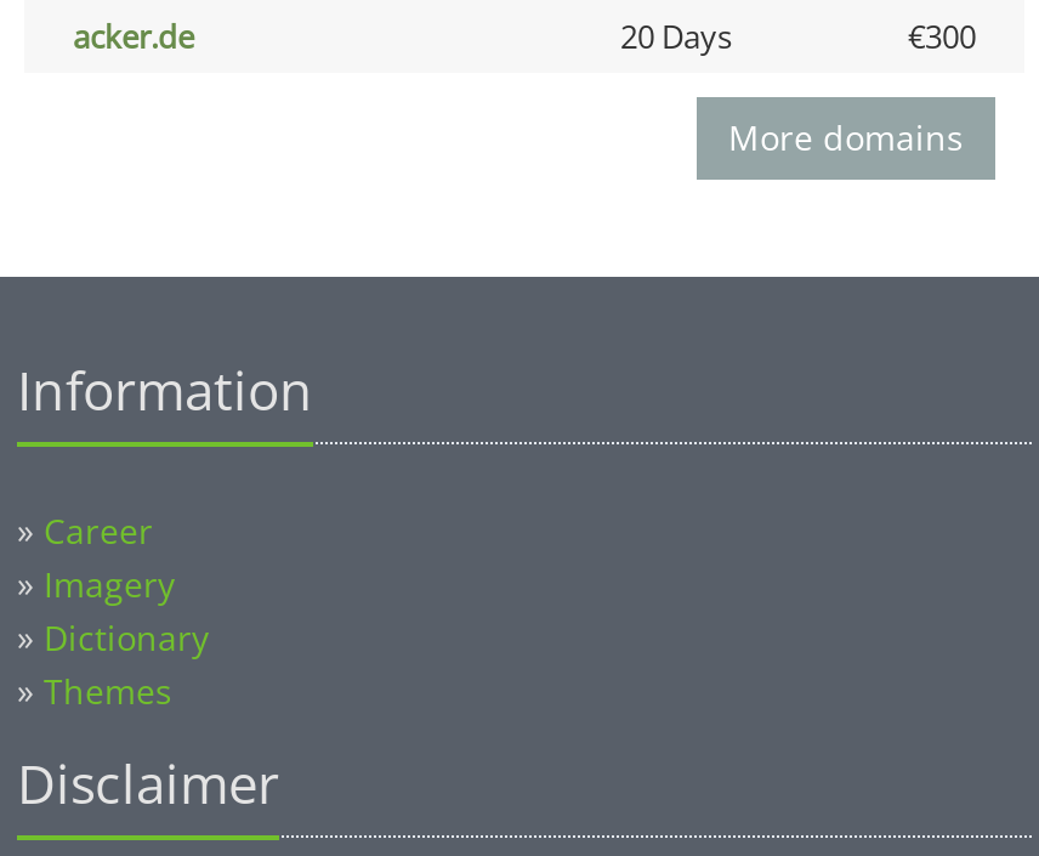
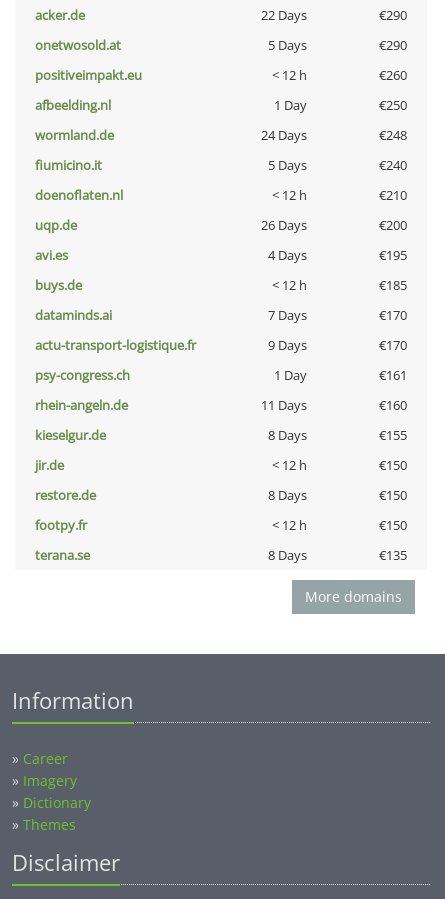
[620,15,976,58] 20 Days | €300 -> [35,6,407,564] 22 Days | €290 | onetwosold.at | 5 Days | €290 | positiveimpakt.eu | < 12 h | €260 | afbeelding.nl | 1 Day | €250 | wormland.de | 24 Days | €248 | fiumicino.it | 5 Days | €240 | doenoflaten.nl | < 12 h | €210 | uqp.de | 26 Days | €200 | avi.es | 4 Days | €195 | buys.de | < 12 h | €185 | dataminds.ai | 7 Days | €170 | actu-transport-logistique.fr | 9 Days | €170 | psy-congress.ch | 1 Day | €161 | rhein-angeln.de | 11 Days | €160 | kieselgur.de | 8 Days | €155 | jir.de | < 12 h | €150 | restore.de | 8 Days | €150 | footpy.fr | < 12 h | €150 | terana.se | 8 Days | €135

